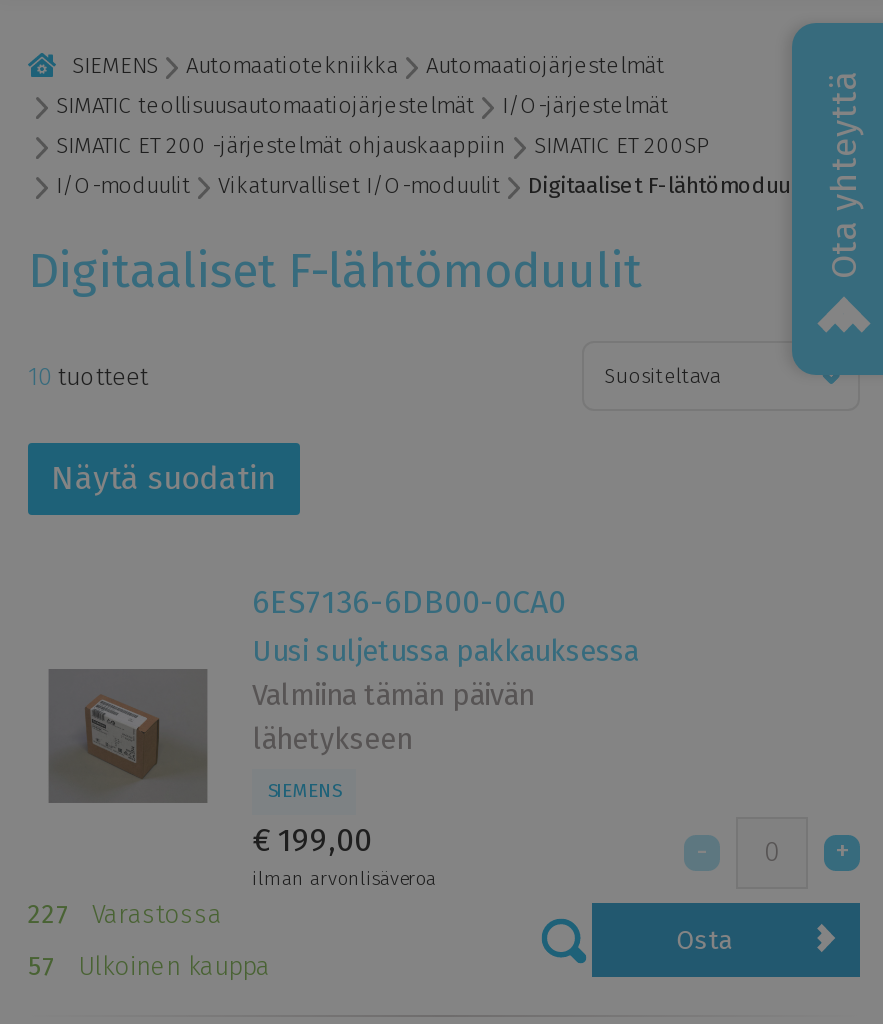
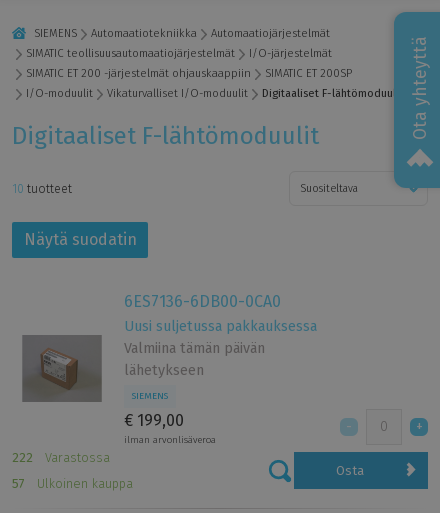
[28,898,222,928] 227 Varastossa -> [12,450,110,465] 222 Varastossa

